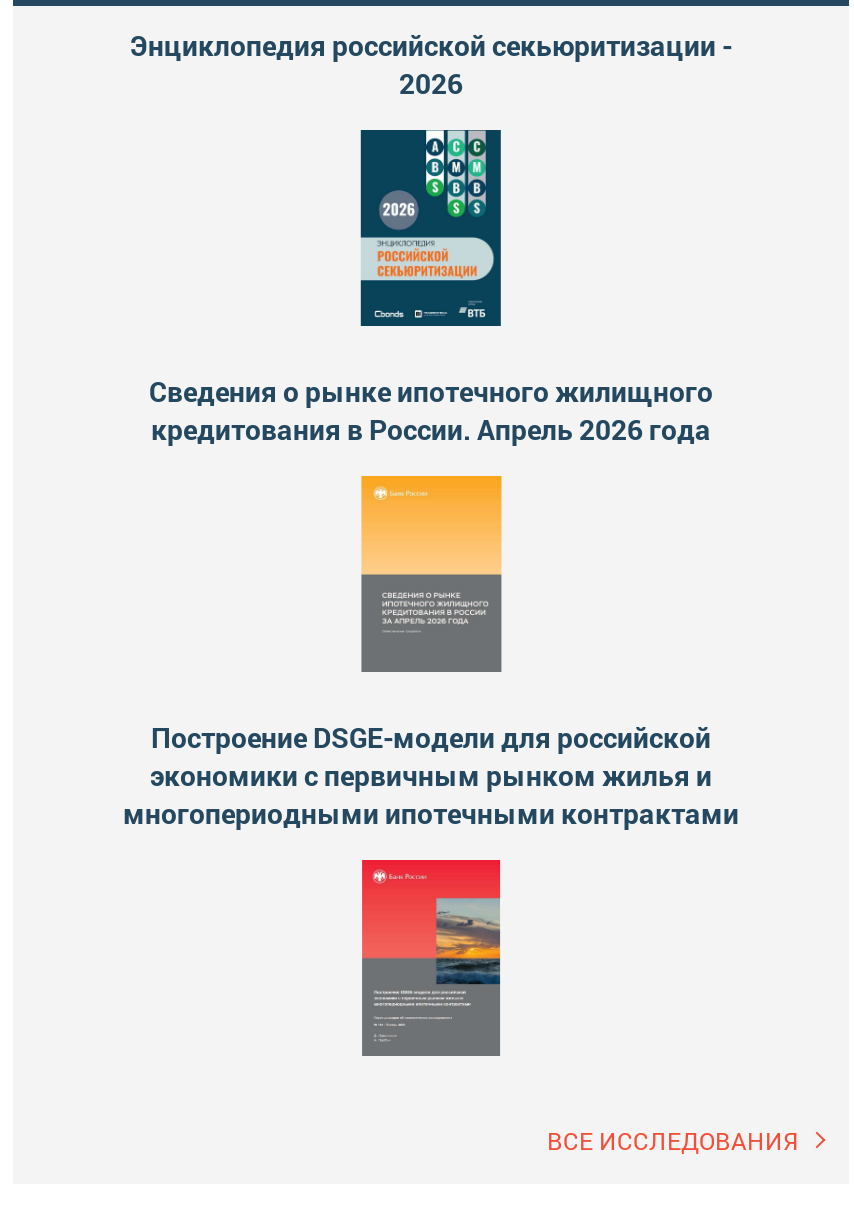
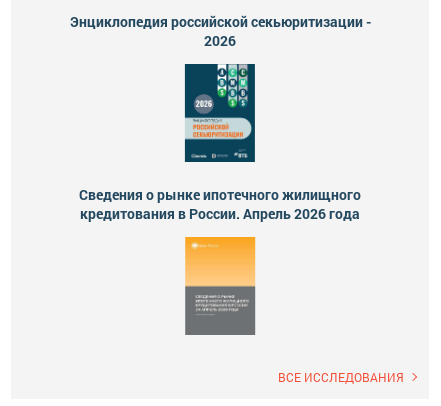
[123,717,739,831] Построение DSGE-модели для российской | экономики с первичным рынком жилья и | многопериодными ипотечными контрактами -> none
[361,858,503,1006] [image] -> none

